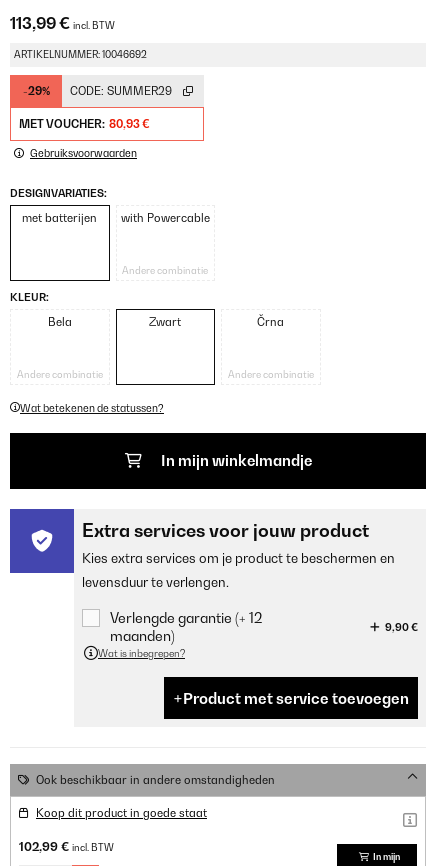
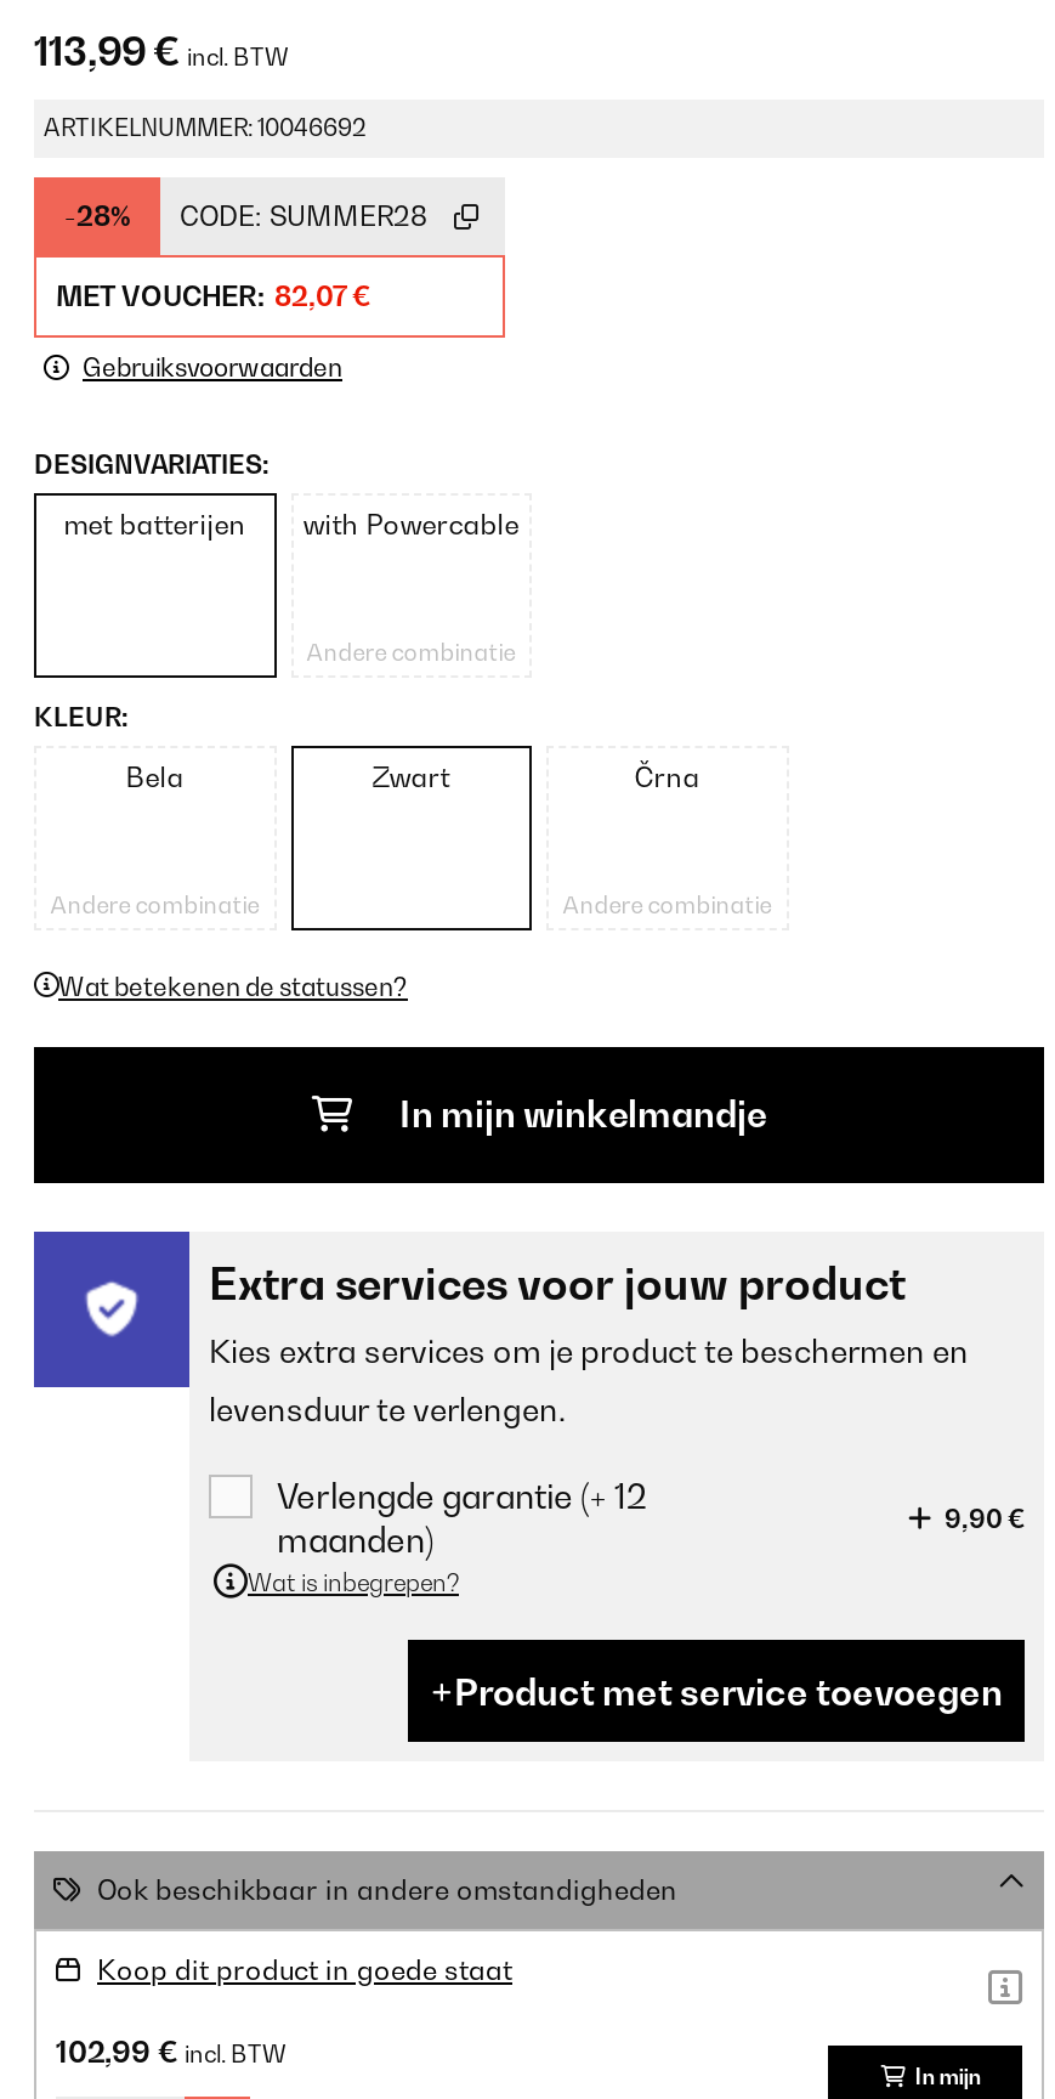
[22,84,49,98] -29% -> [64,200,130,234] -28%
[70,84,172,98] CODE: SUMMER29 -> [180,200,427,234] CODE: SUMMER28
[19,117,150,131] MET VOUCHER: 80,93 € -> [56,280,371,314] MET VOUCHER: 82,07 €

